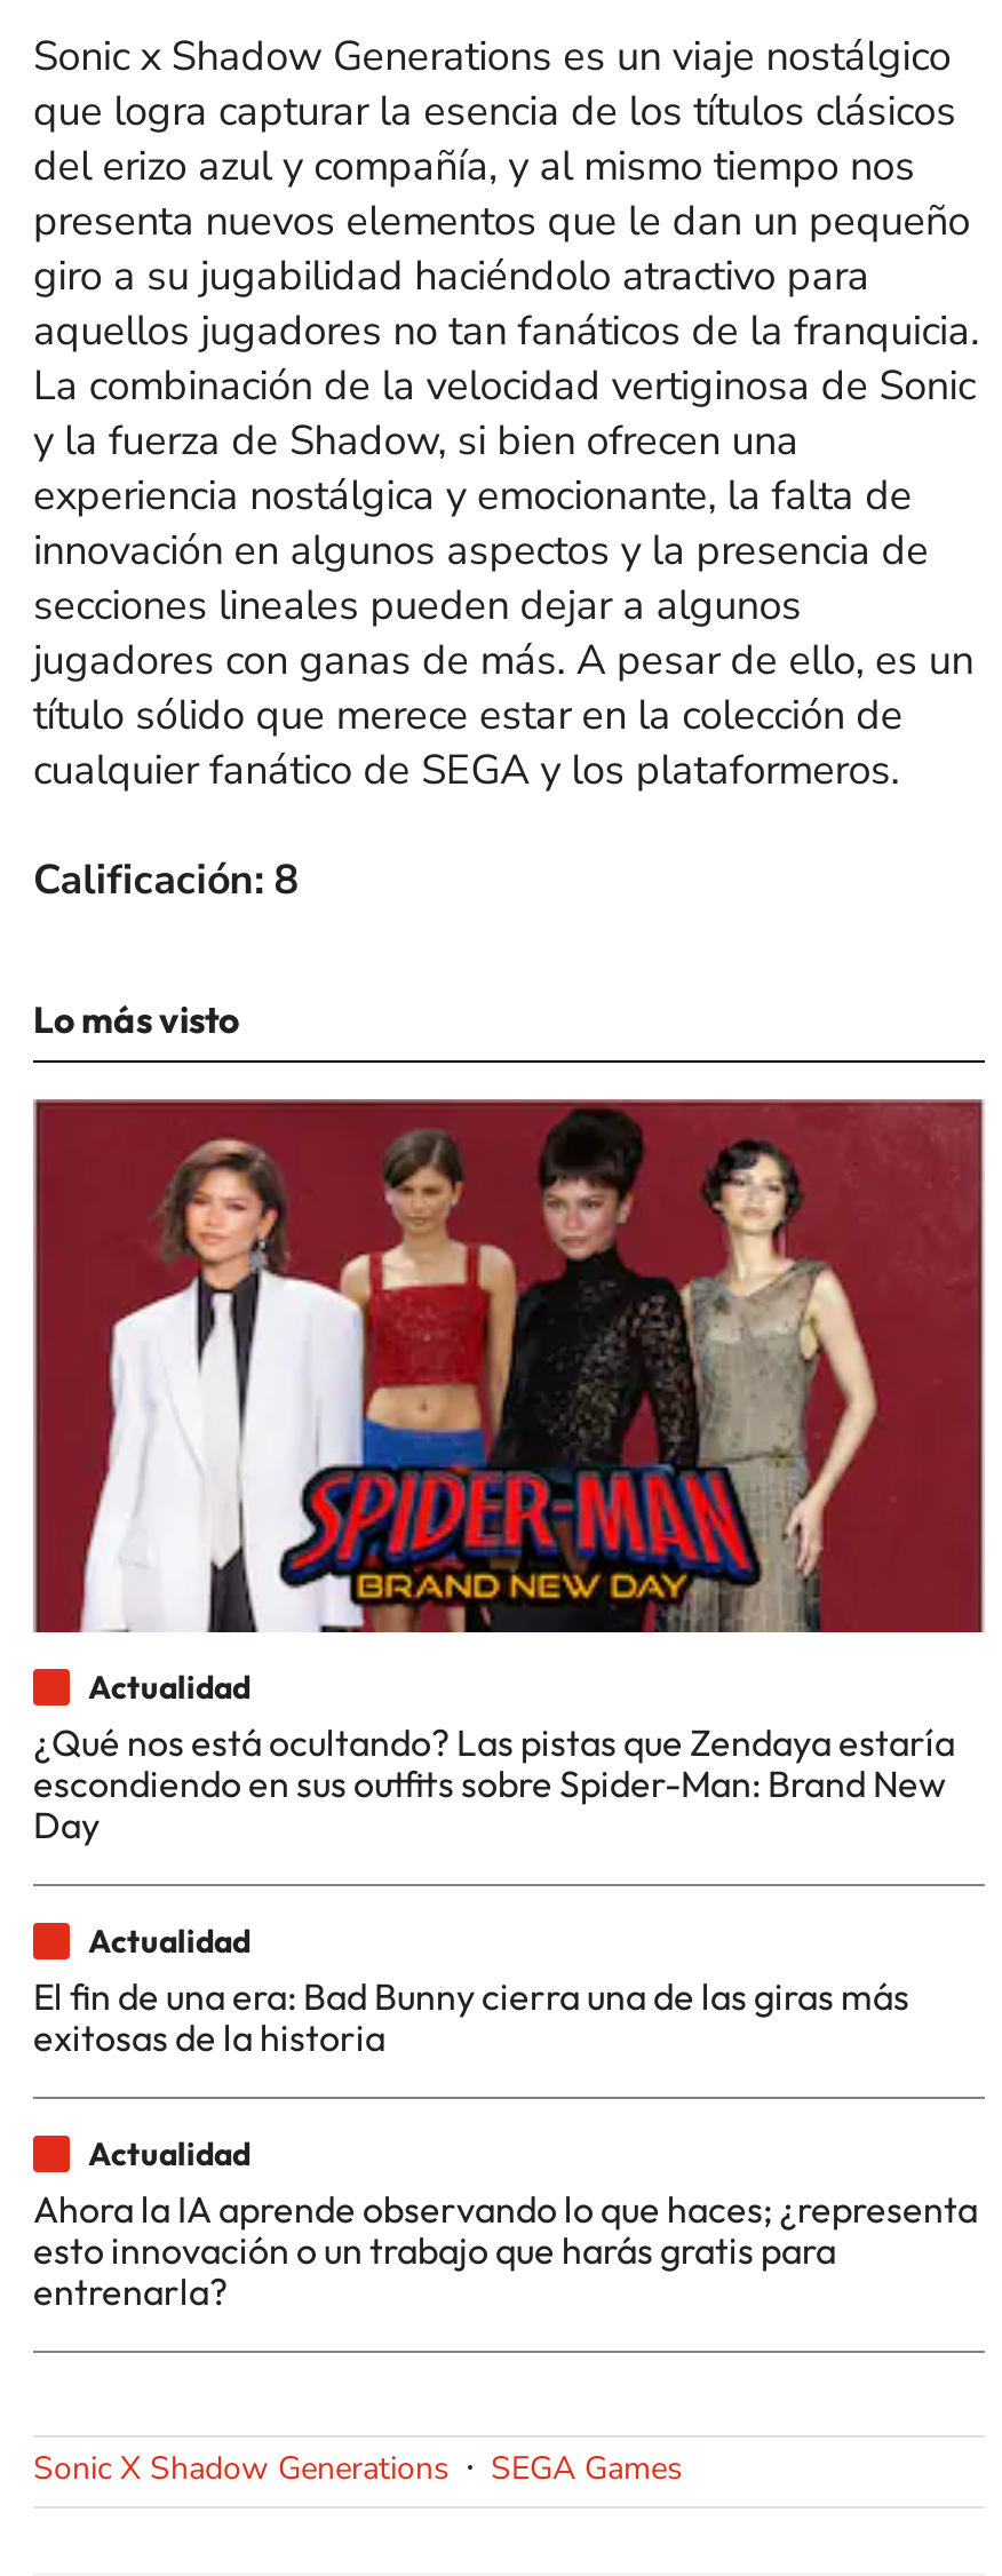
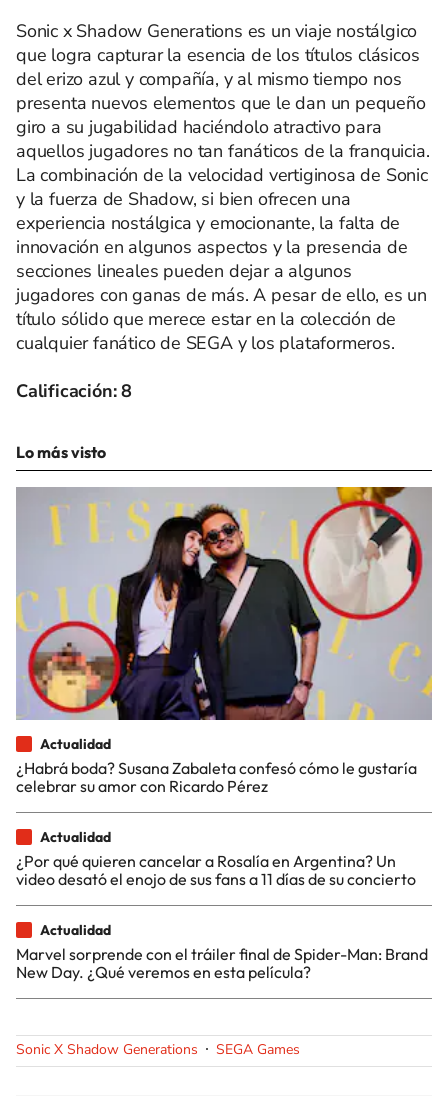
[33,1098,985,1848] [image] | ¿Qué nos está ocultando? Las pistas que Zendaya estaría | escondiendo en sus outfits sobre Spider-Man: Brand New | Day -> [16,486,432,796] [image] | ¿Habrá boda? Susana Zabaleta confesó cómo le gustaría | celebrar su amor con Ricardo Pérez
[33,1974,909,2061] El fin de una era: Bad Bunny cierra una de las giras más | exitosas de la historia -> [16,851,416,889] ¿Por qué quieren cancelar a Rosalía en Argentina? Un | video desató el enojo de sus fans a 11 días de su concierto
[33,2186,978,2315] Ahora la IA aprende observando lo que haces; ¿representa | esto innovación o un trabajo que harás gratis para | entrenarla? -> [16,944,428,982] Marvel sorprende con el tráiler final de Spider-Man: Brand | New Day. ¿Qué veremos en esta película?

